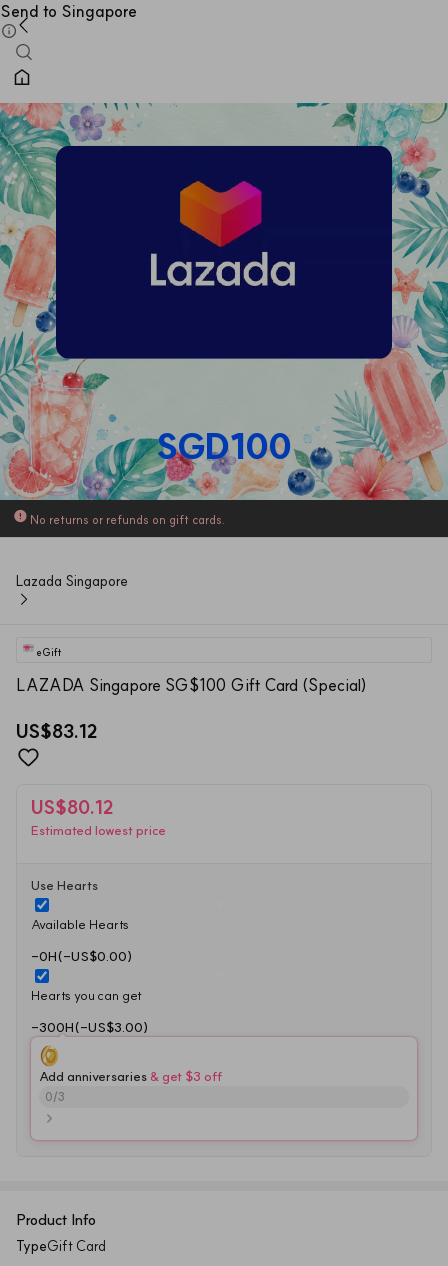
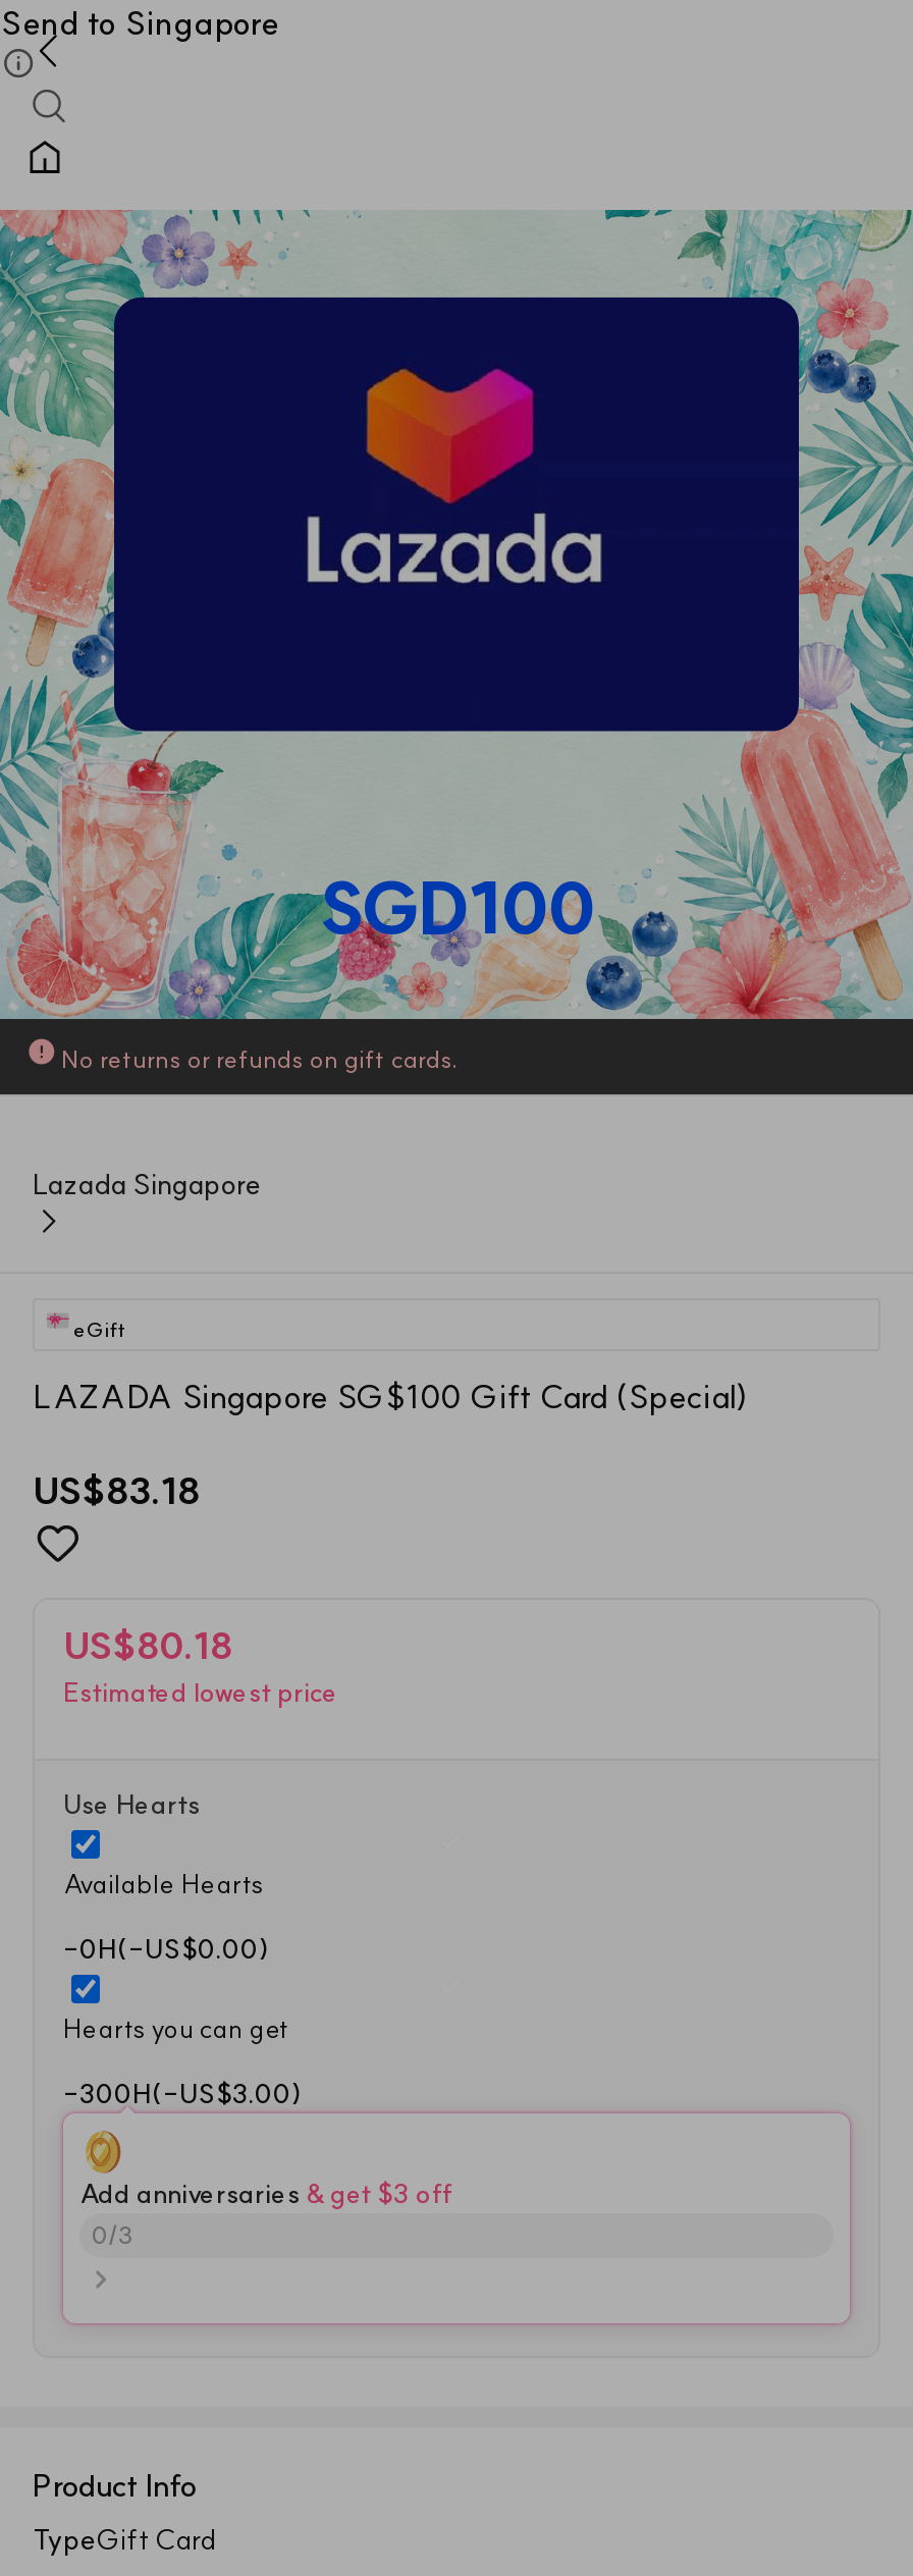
[16,720,97,743] US$83.12 -> [33,1467,200,1514] US$83.18
[31,796,113,819] US$80.12 -> [63,1622,232,1669] US$80.18

